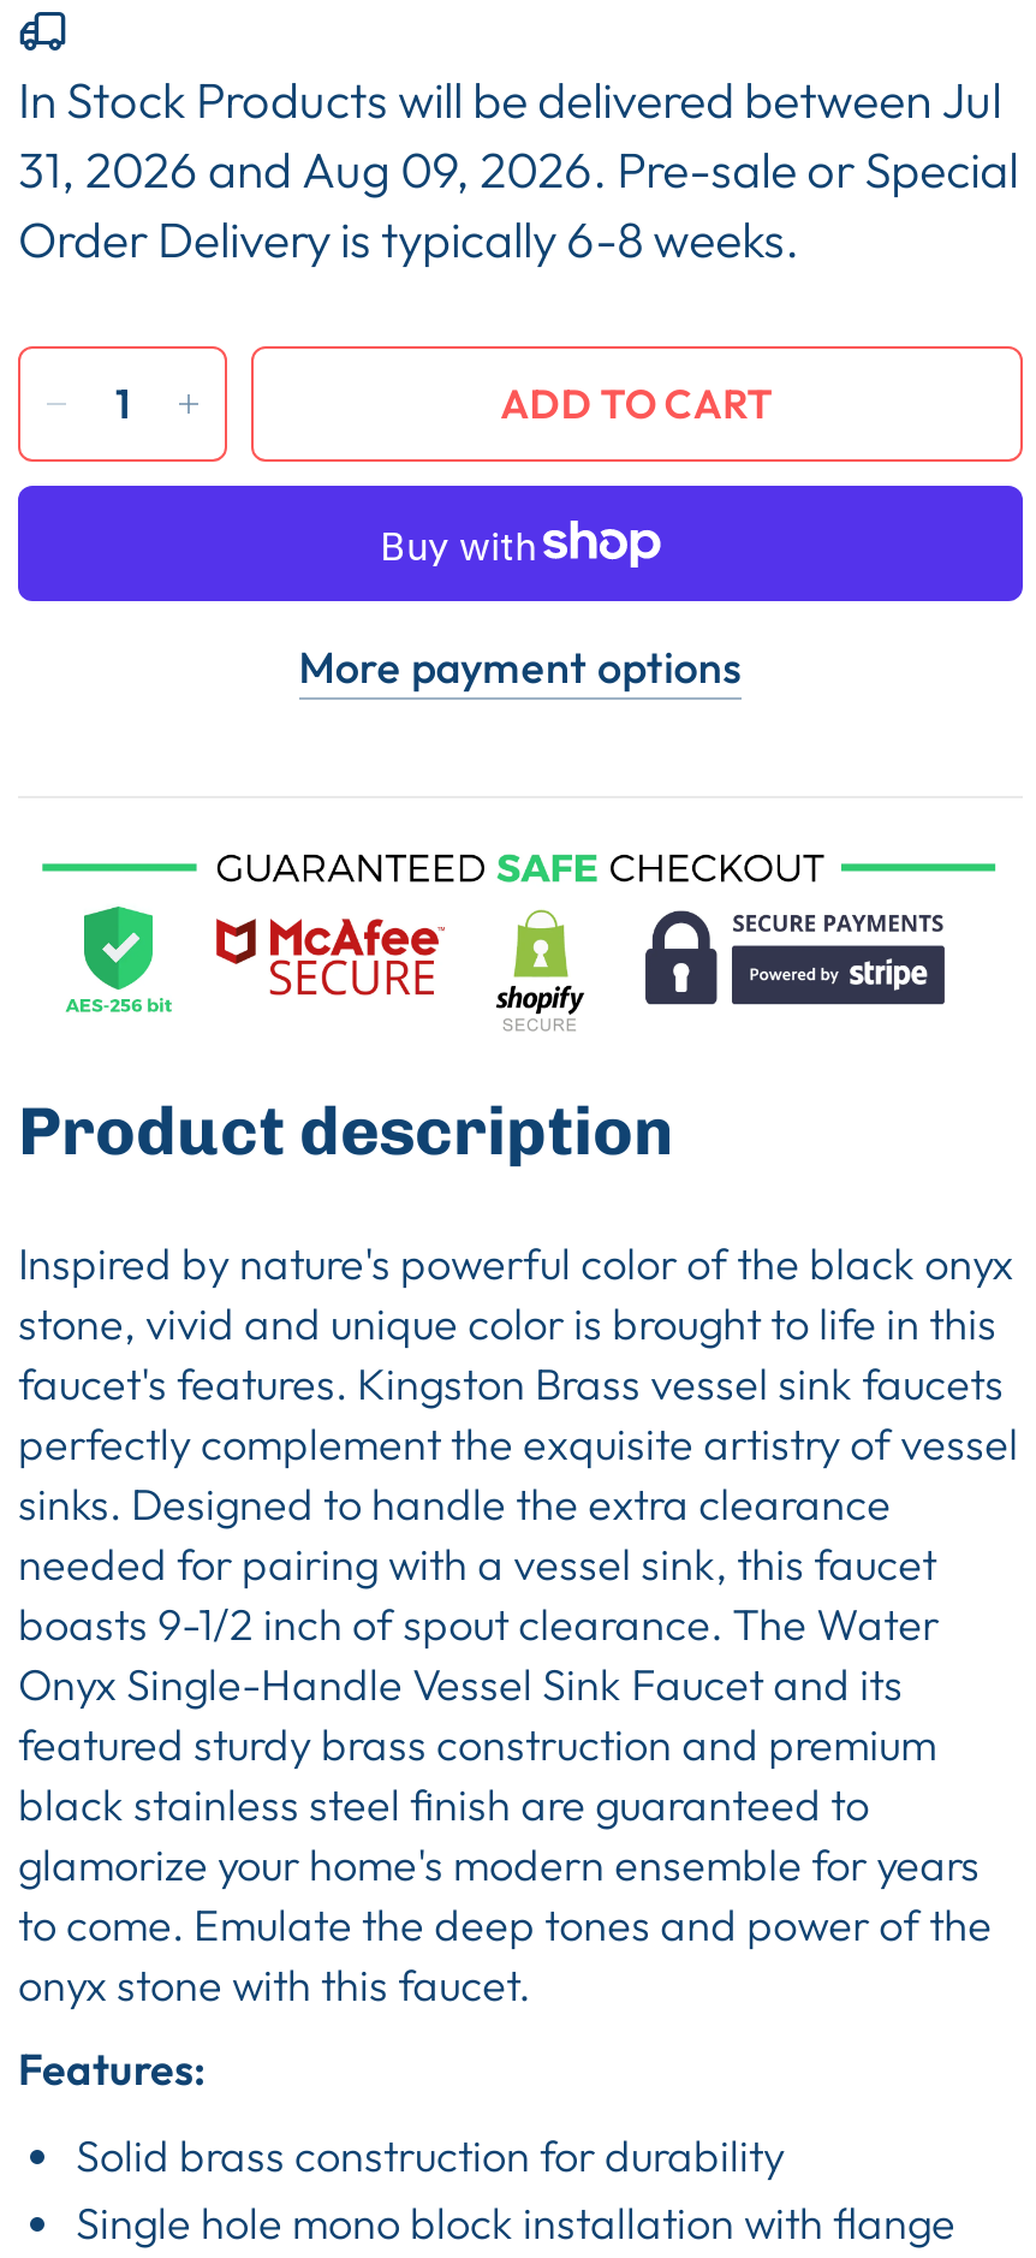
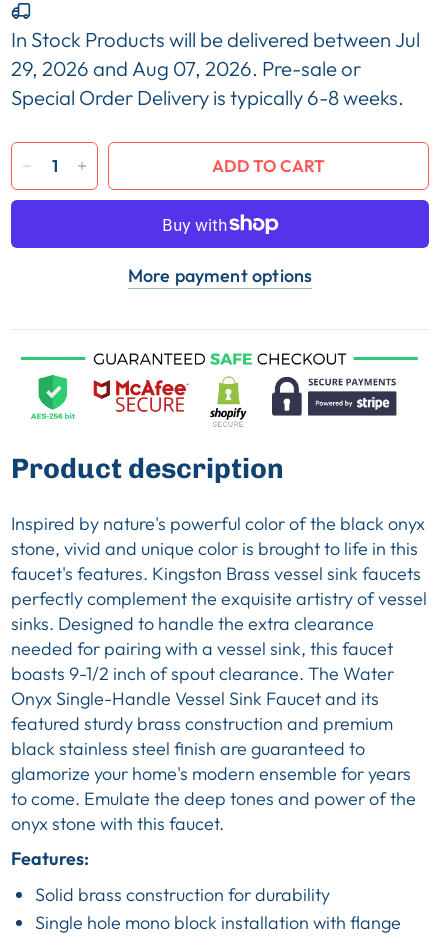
[18,139,1018,269] 31, 2026 and Aug 09, 2026. Pre-sale or Special | Order Delivery is typically 6-8 weeks. -> [11,56,404,110] 29, 2026 and Aug 07, 2026. Pre-sale or | Special Order Delivery is typically 6-8 weeks.

